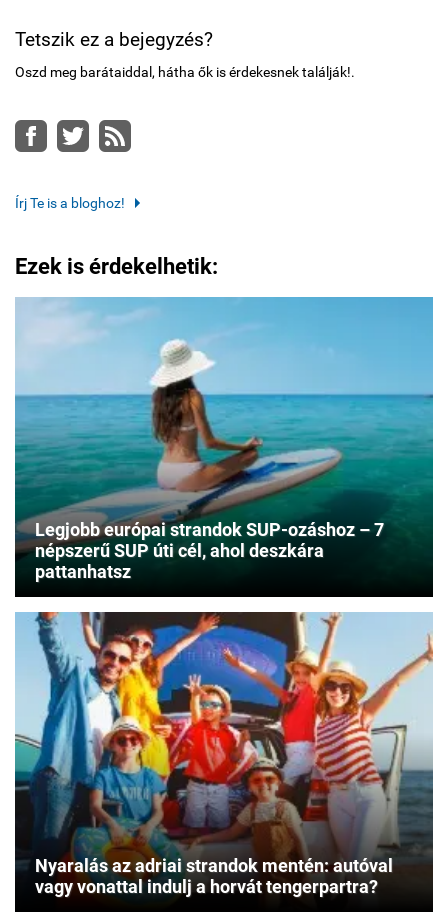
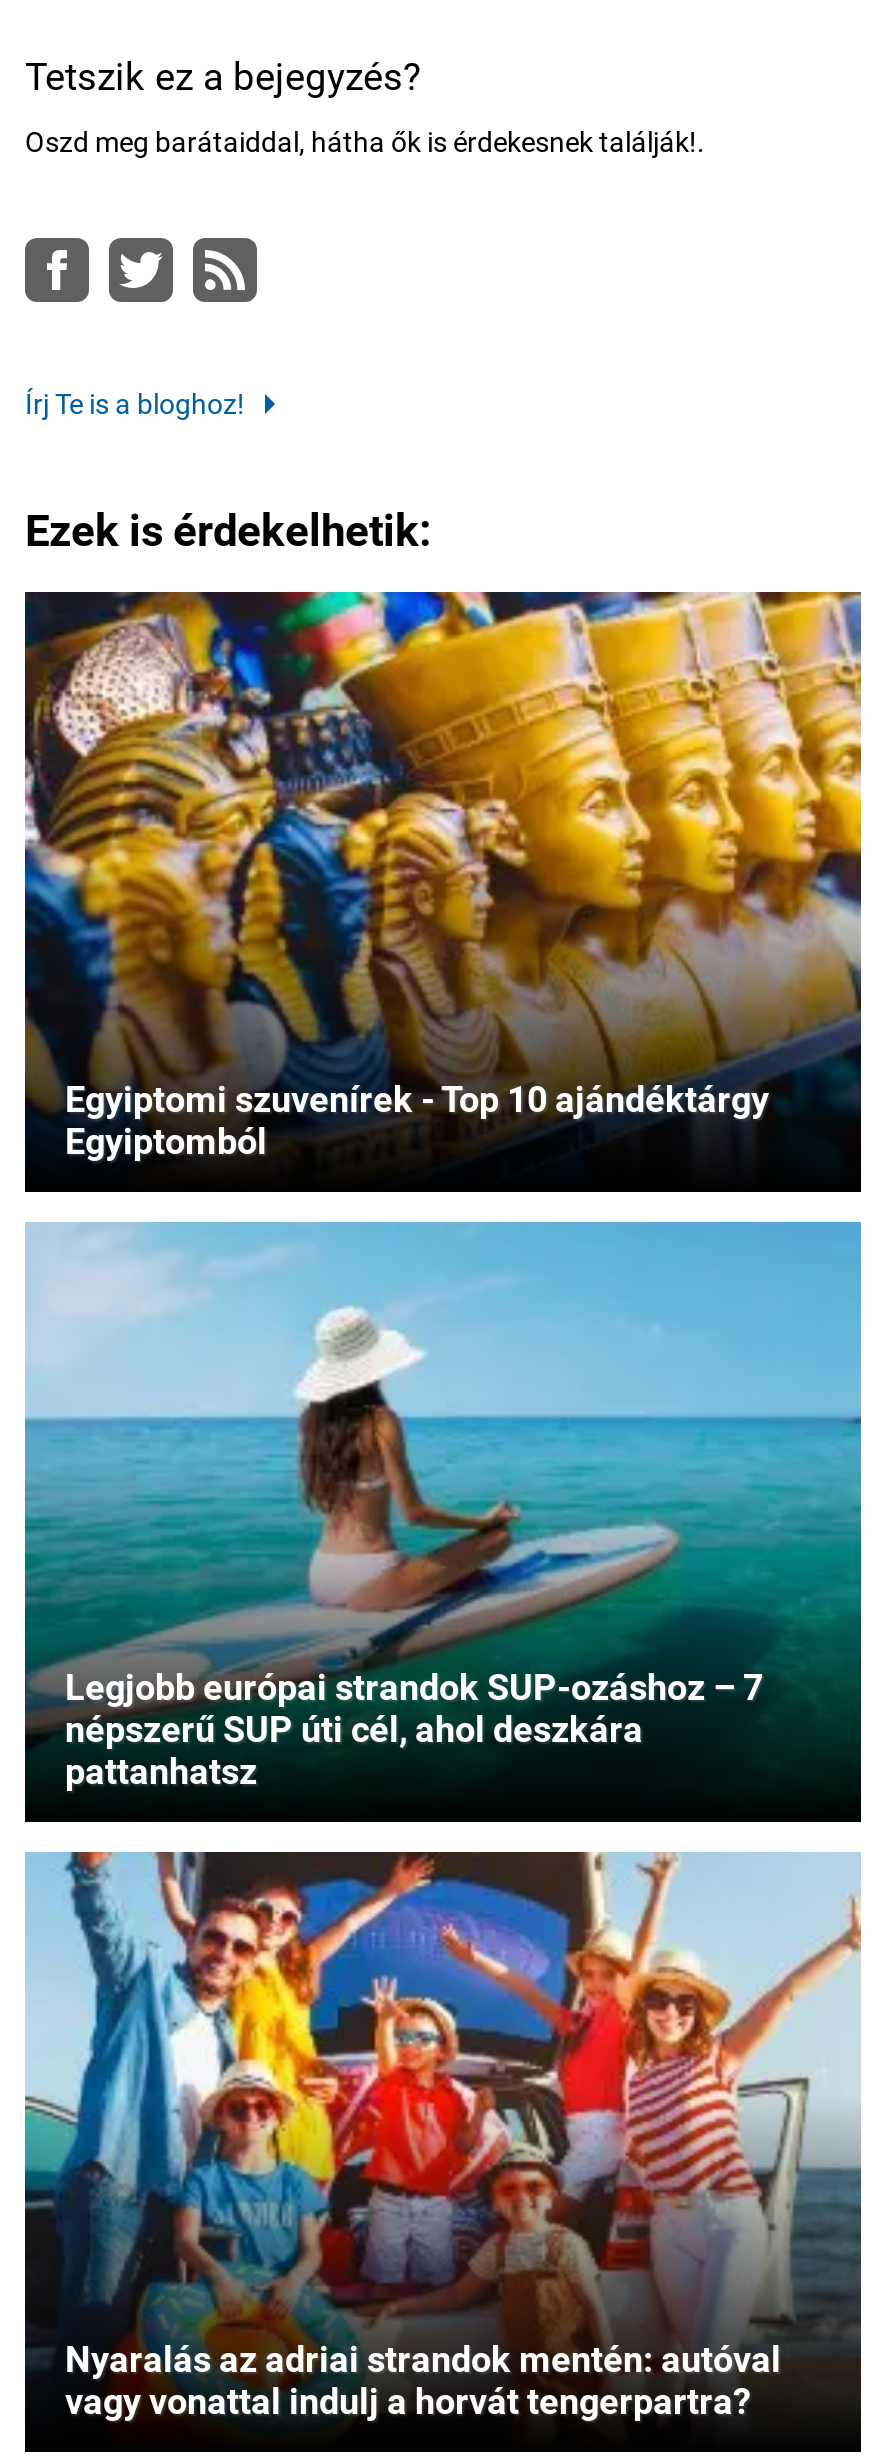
none -> [23,590,863,1162] [image] | Egyiptomi szuvenírek - Top 10 ajándéktárgy | Egyiptomból

